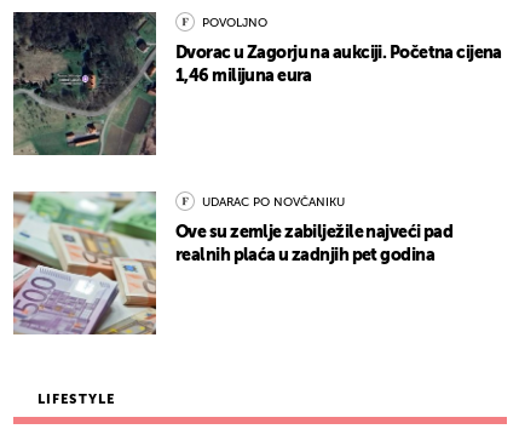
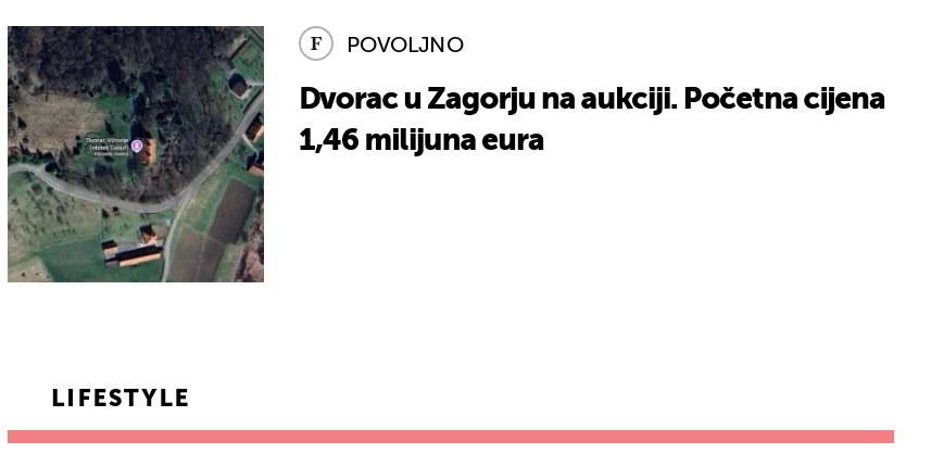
[12,191,453,336] [image] | UDARAC PO NOVČANIKU | Ove su zemlje zabilježile najveći pad | realnih plaća u zadnjih pet godina -> none

